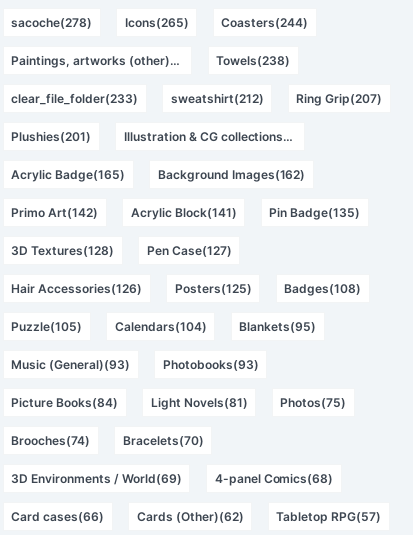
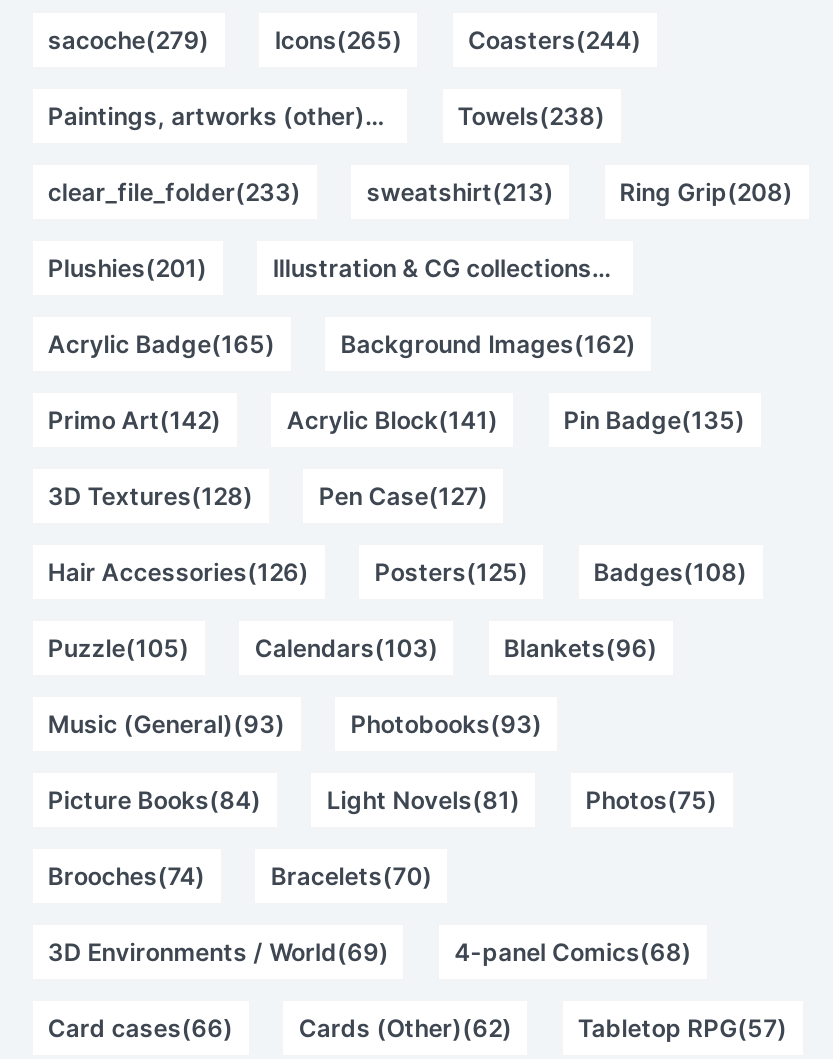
[11,14,92,29] sacoche(278) -> [48,24,209,54] sacoche(279)
[171,90,382,105] sweatshirt(212) | Ring Grip(207) -> [366,176,793,206] sweatshirt(213) | Ring Grip(208)
[115,318,316,333] Calendars(104) | Blankets(95) -> [255,632,657,662] Calendars(103) | Blankets(96)

